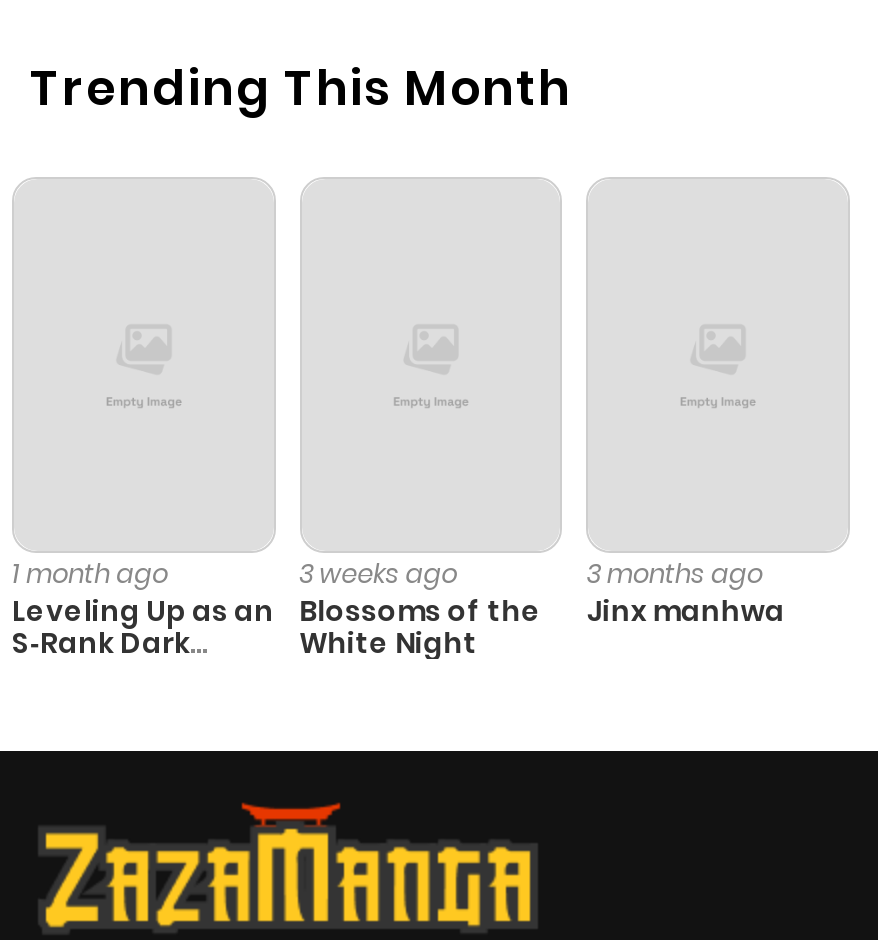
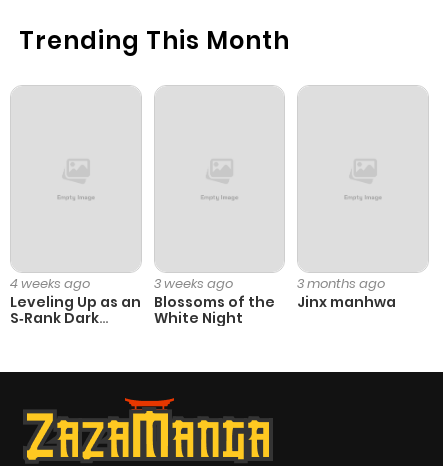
[12,556,168,594] 1 month ago -> [10,274,90,293] 4 weeks ago

